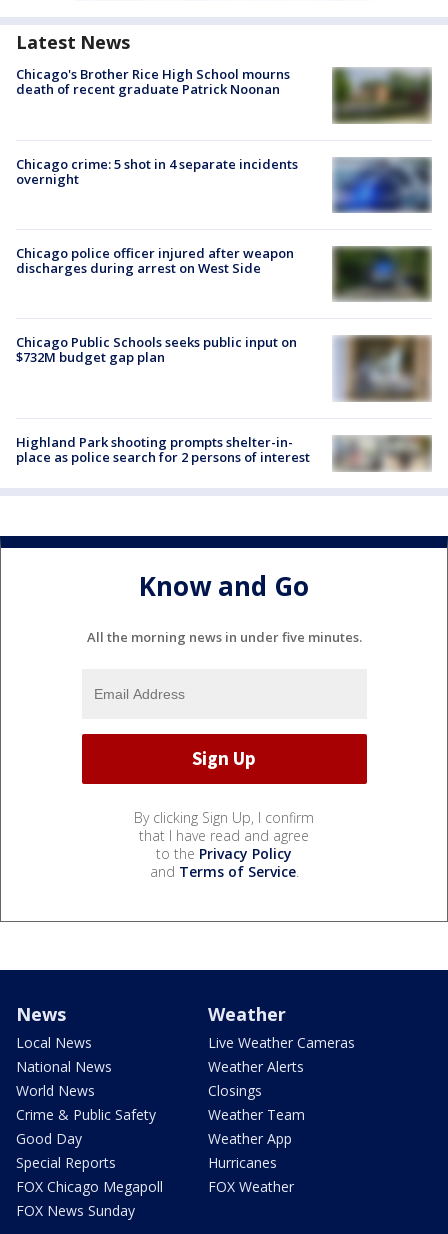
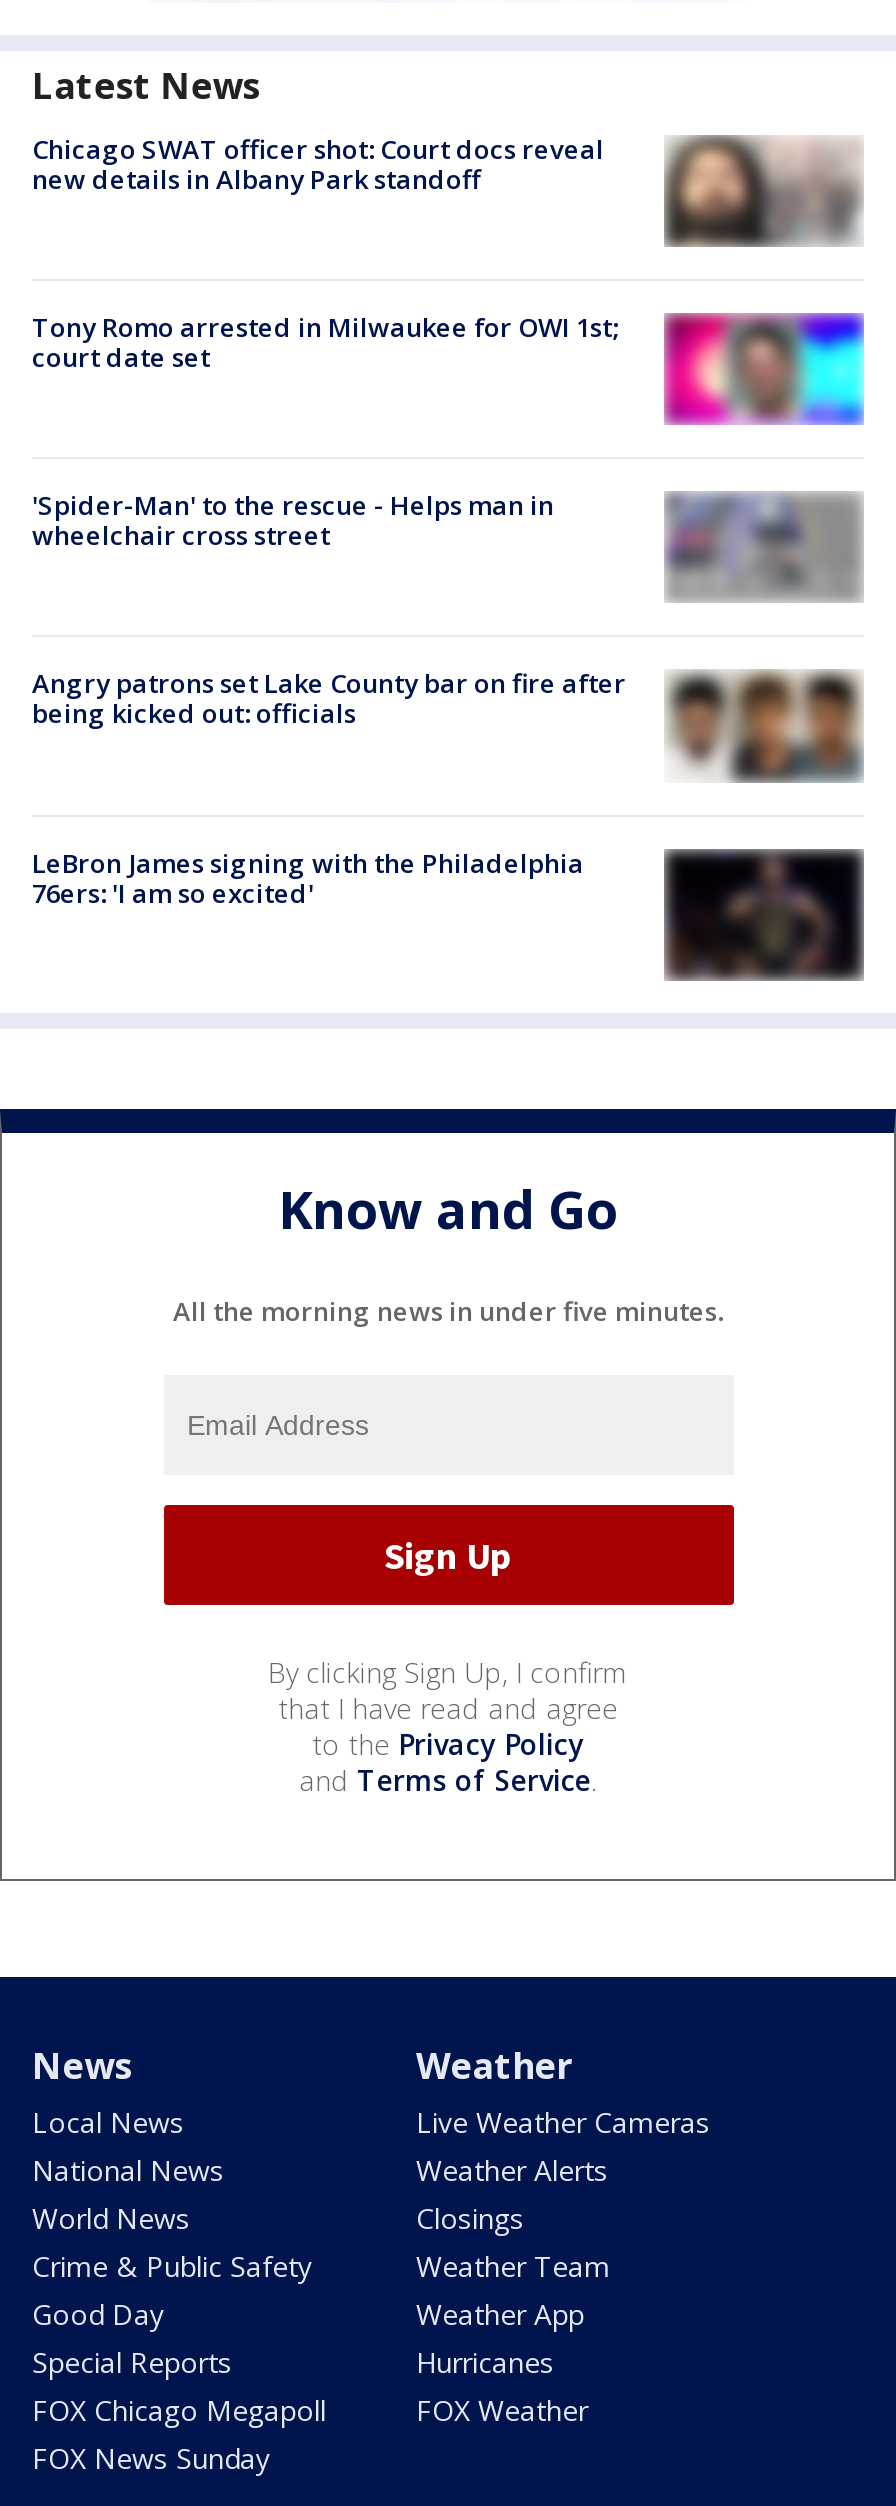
[16,65,290,98] Chicago's Brother Rice High School mourns | death of recent graduate Patrick Noonan -> [32,131,604,197] Chicago SWAT officer shot: Court docs reveal | new details in Albany Park standoff
[334,67,432,123] [image] -> [666,136,862,244] [image]
[16,155,432,214] [image] | Chicago crime: 5 shot in 4 separate incidents | overnight -> [32,309,864,426] [image] | Tony Romo arrested in Milwaukee for OWI 1st; | court date set
[16,244,294,277] Chicago police officer injured after weapon | discharges during arrest on West Side -> [32,488,554,554] 'Spider-Man' to the rescue - Helps man in | wheelchair cross street
[333,246,431,300] [image] -> [664,492,860,598] [image]
[16,333,432,402] [image] | Chicago Public Schools seeks public input on | $732M budget gap plan -> [32,666,862,804] [image] | Angry patrons set Lake County bar on fire after | being kicked out: officials
[16,425,432,471] [image] | Highland Park shooting prompts shelter-in- | place as police search for 2 persons of interest -> [32,845,866,982] [image] | LeBron James signing with the Philadelphia | 76ers: 'I am so excited'

